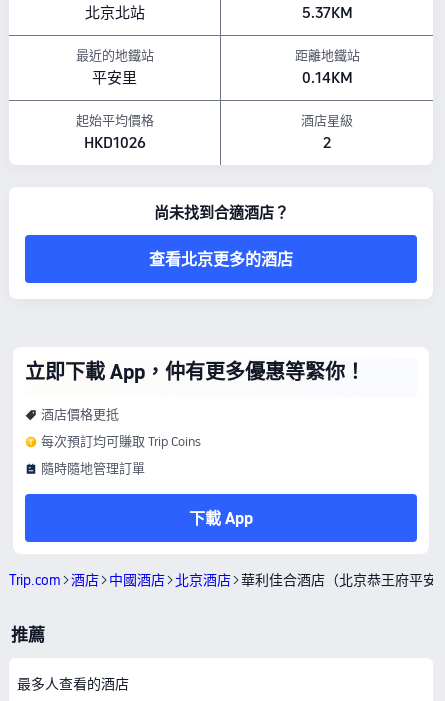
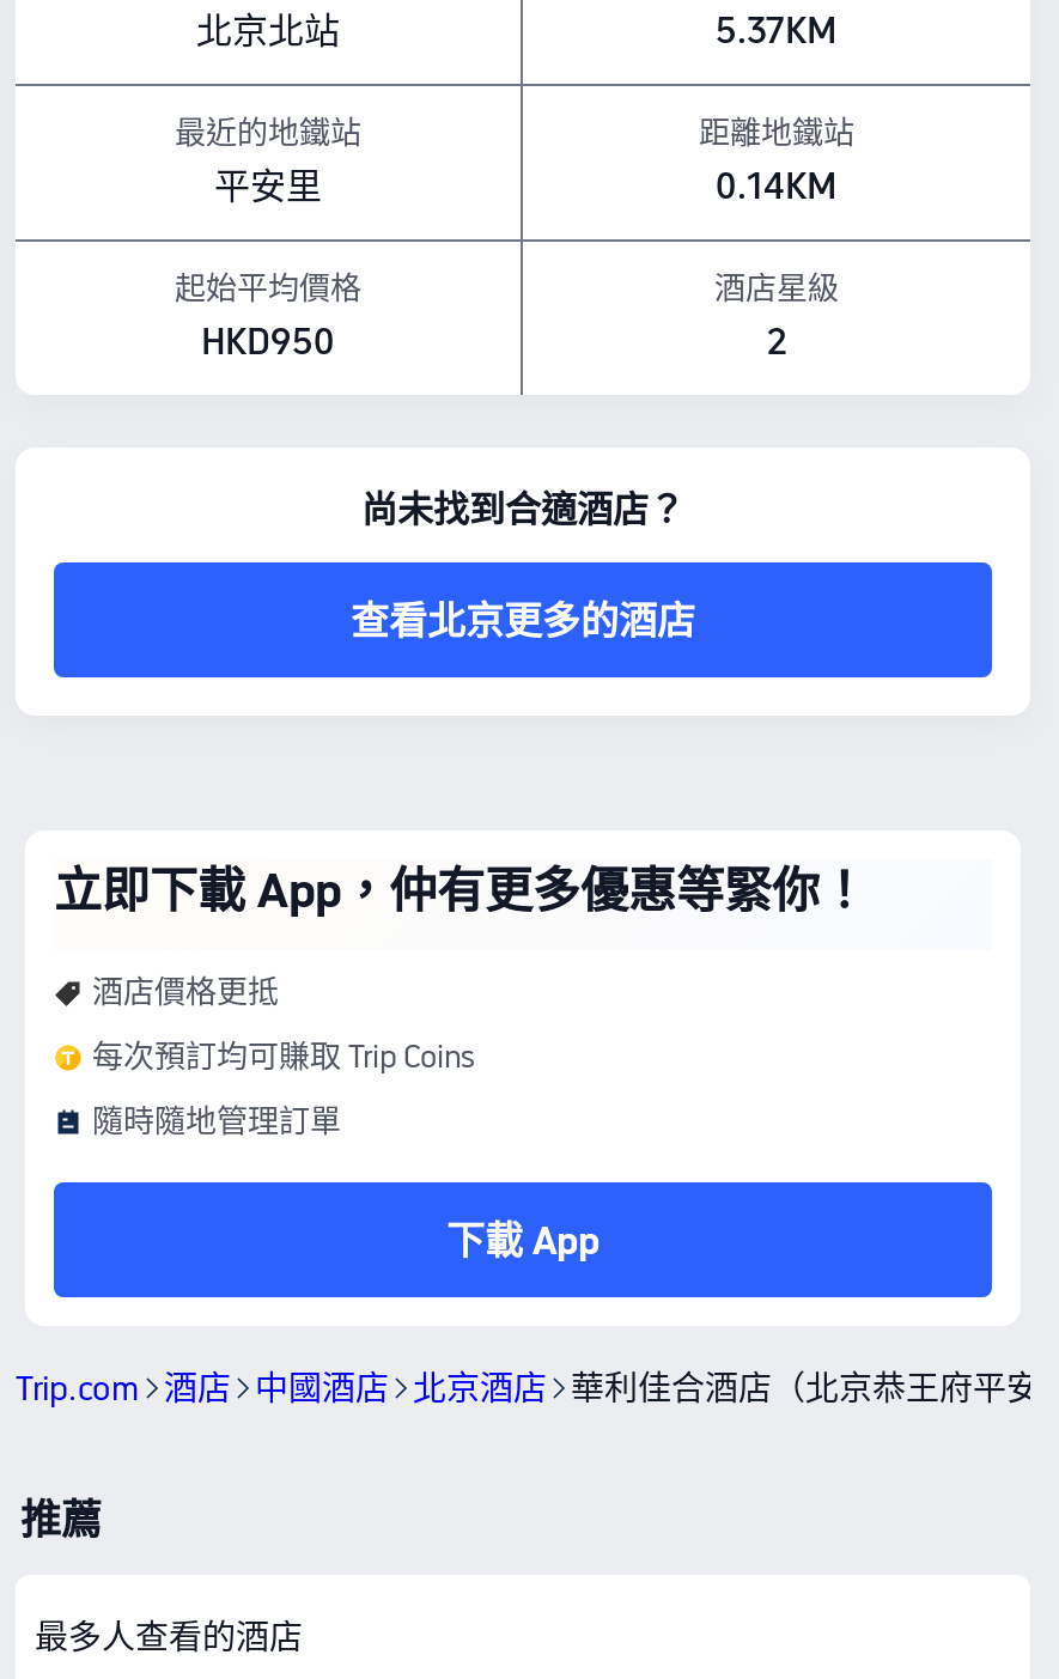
[83,134,145,152] HKD1026 -> [201,321,335,364] HKD950

